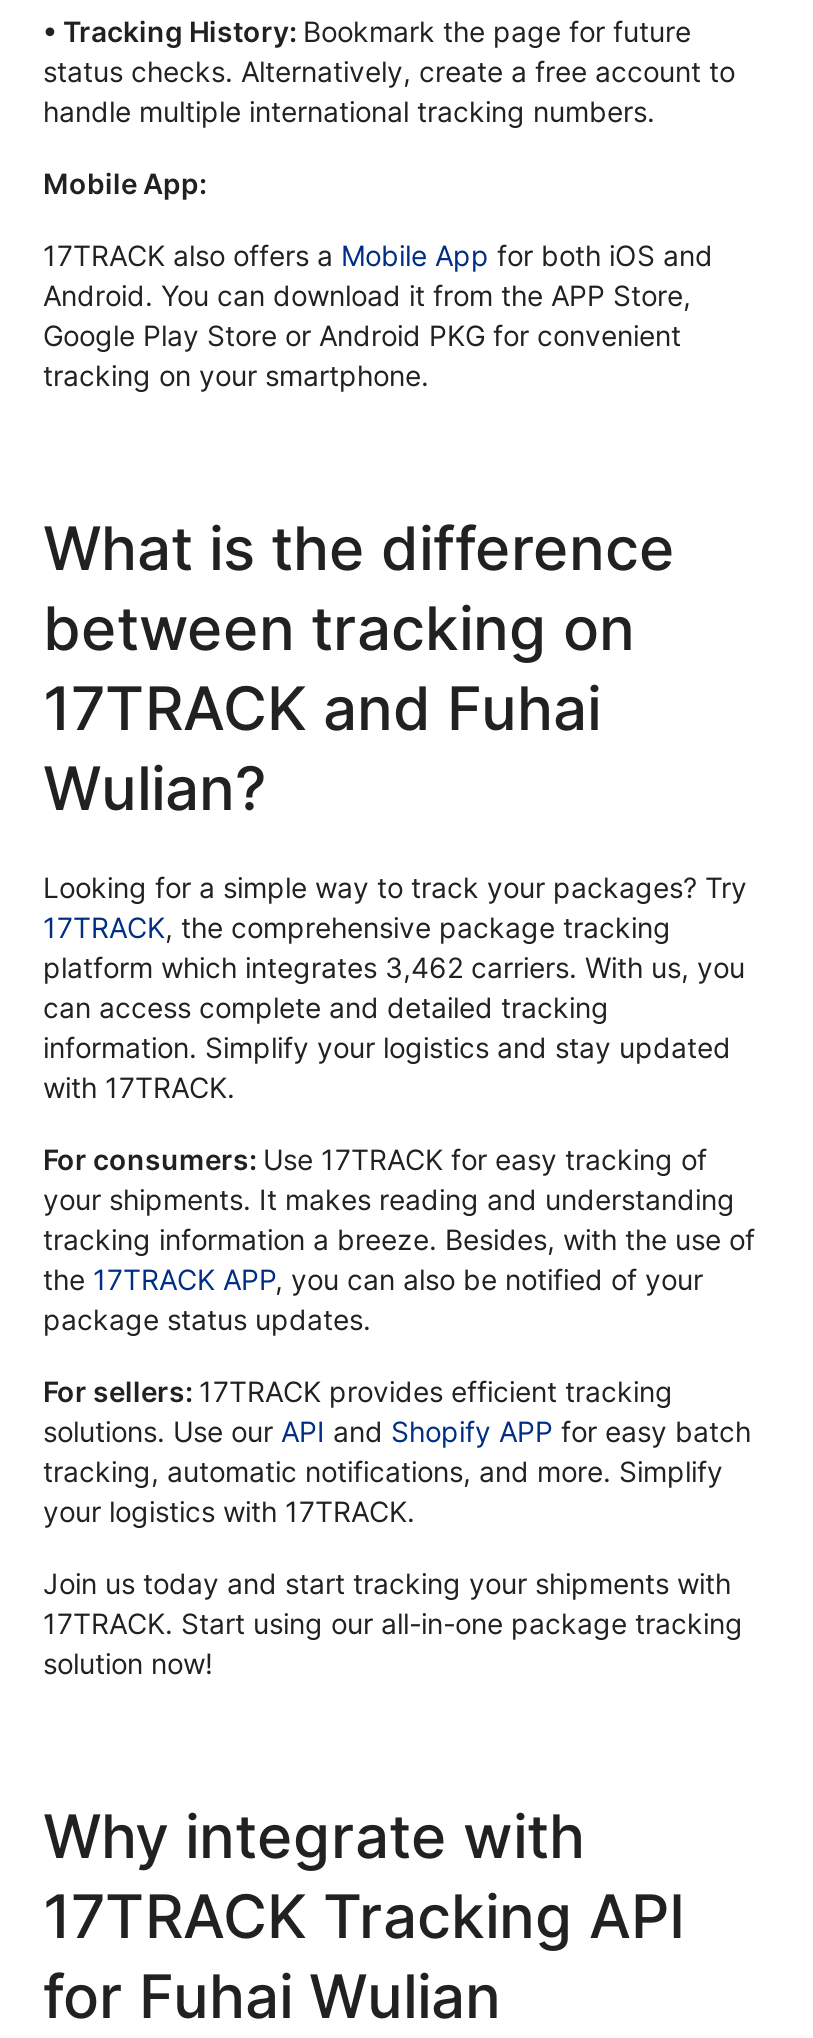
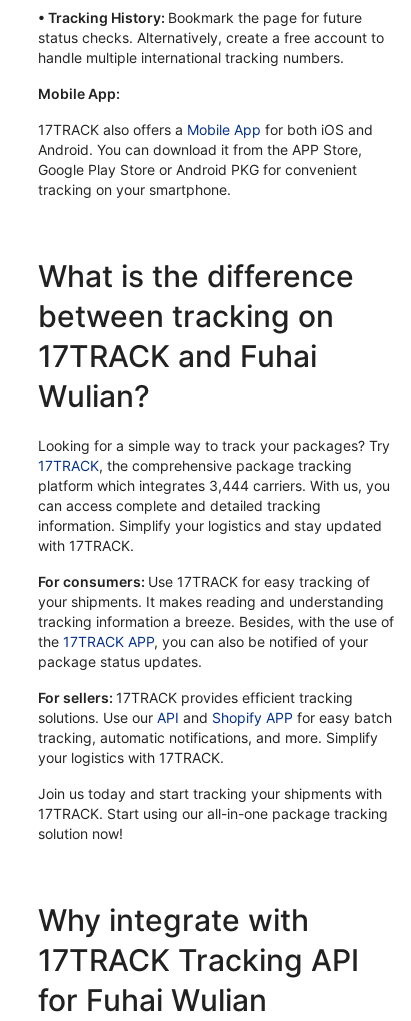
[43,951,745,985] platform which integrates 3,462 carriers. With us, you -> [38,477,390,494] platform which integrates 3,444 carriers. With us, you

